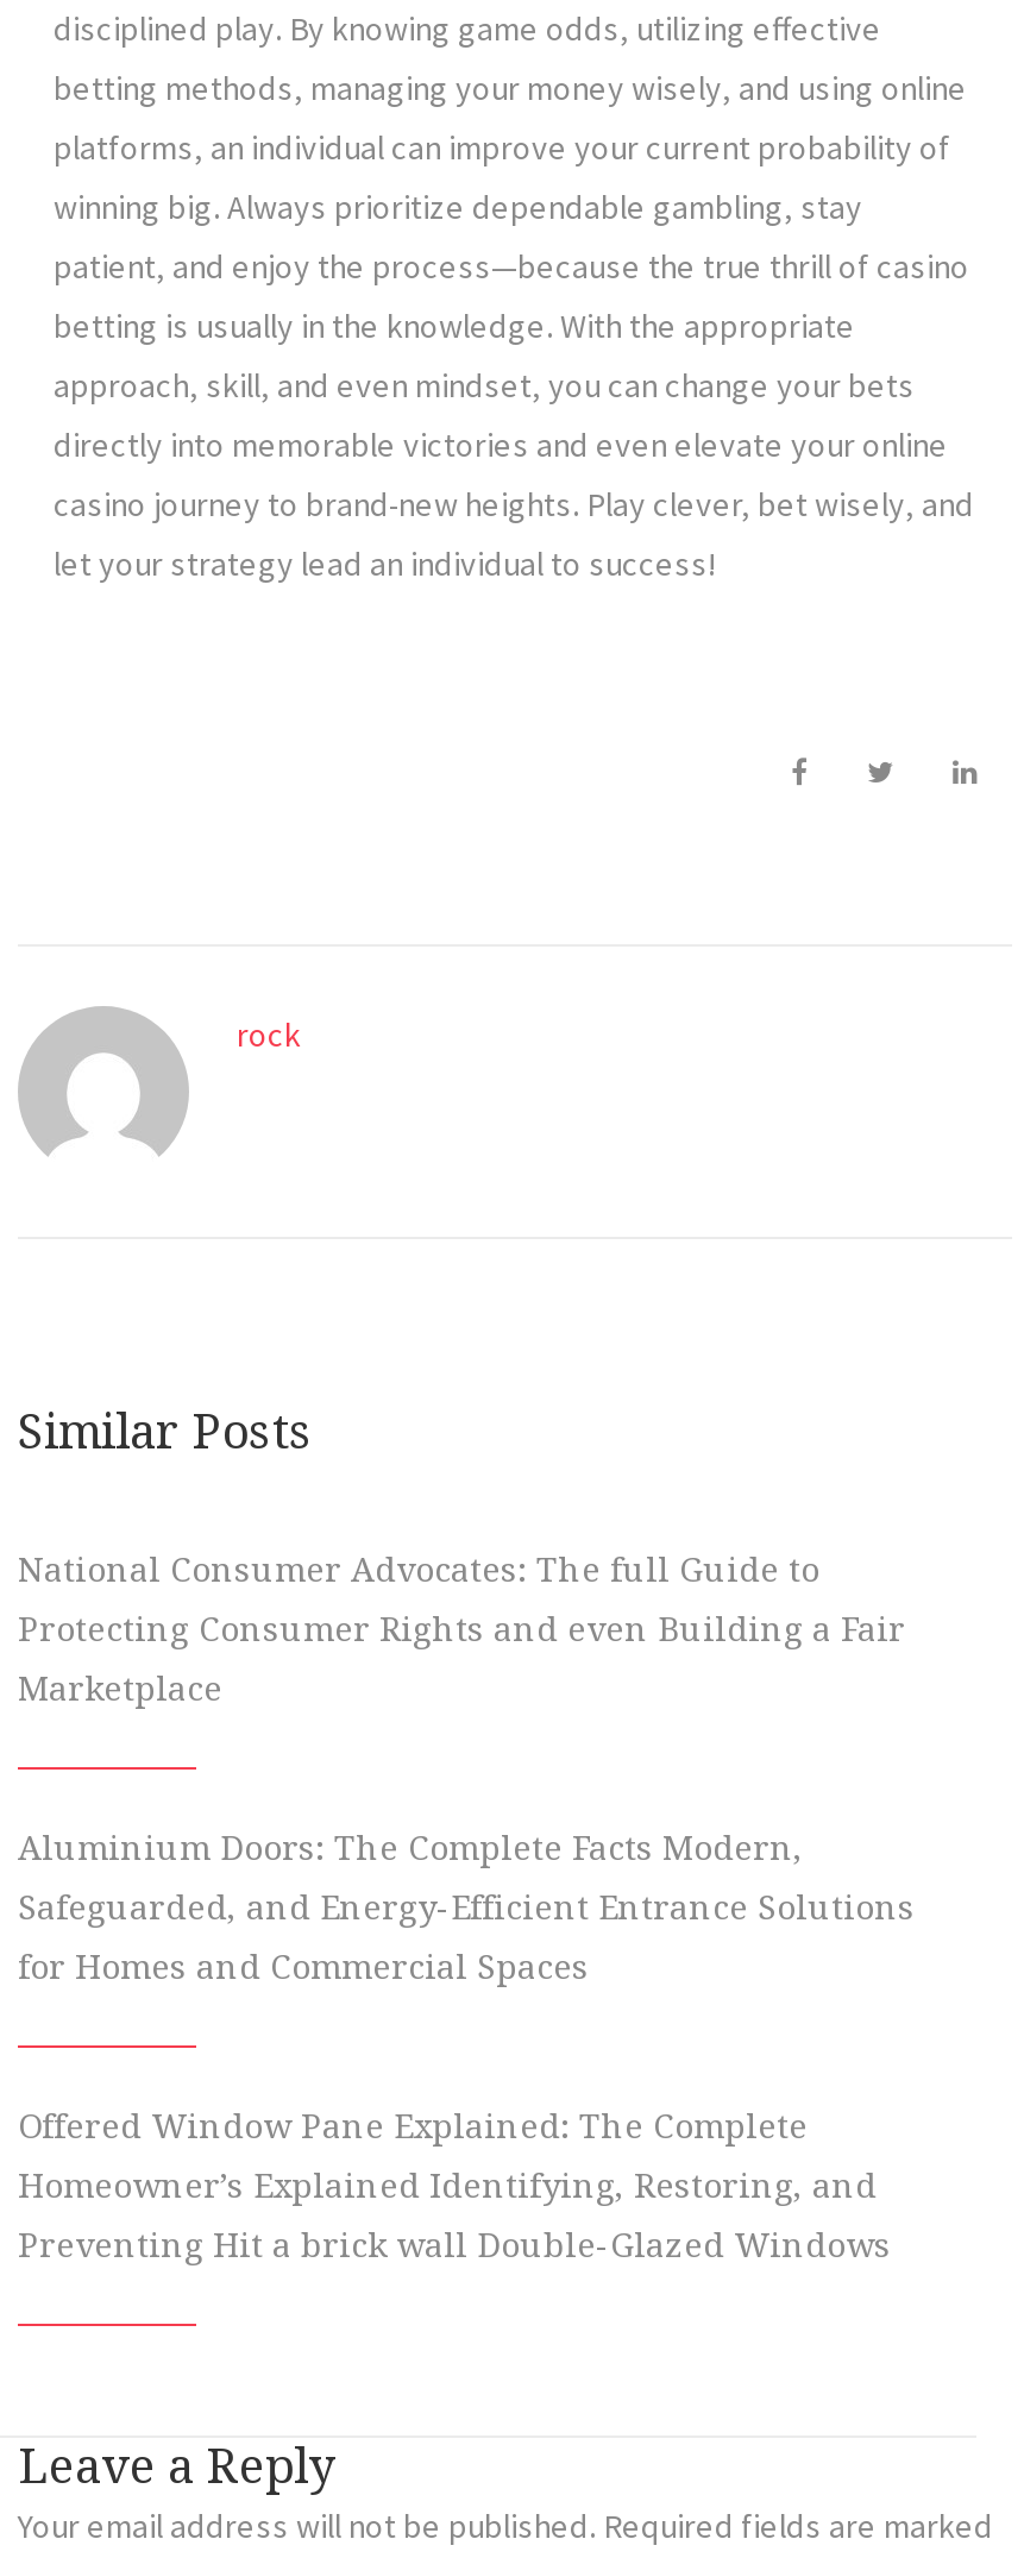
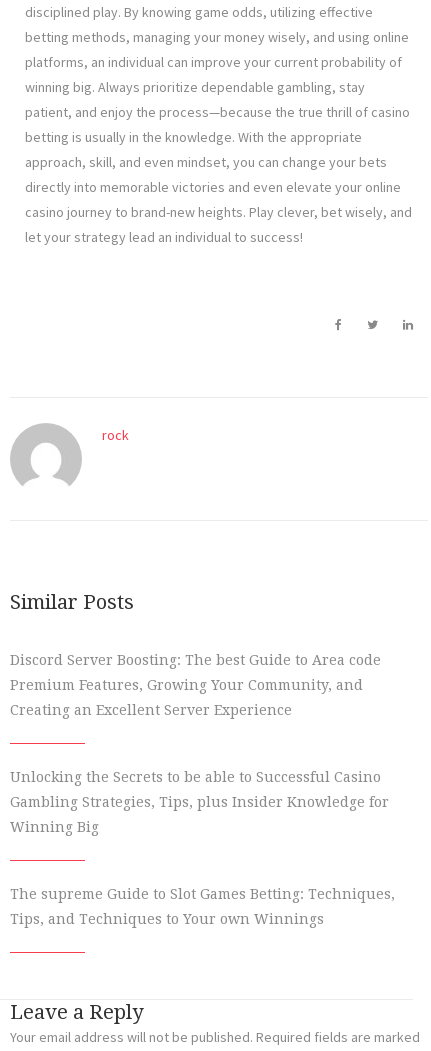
[18,1551,905,1708] National Consumer Advocates: The full Guide to | Protecting Consumer Rights and even Building a Fair | Marketplace -> [10,652,381,718] Discord Server Boosting: The best Guide to Area code | Premium Features, Growing Your Community, and | Creating an Excellent Server Experience
[18,1829,915,1986] Aluminium Doors: The Complete Facts Modern, | Safeguarded, and Energy-Efficient Entrance Solutions | for Homes and Commercial Spaces -> [10,769,389,835] Unlocking the Secrets to be able to Successful Casino | Gambling Strategies, Tips, plus Insider Knowledge for | Winning Big
[18,2107,891,2264] Offered Window Pane Explained: The Complete | Homeowner’s Explained Identifying, Restoring, and | Preventing Hit a brick wall Double-Glazed Windows -> [10,886,395,927] The supreme Guide to Slot Games Betting: Techniques, | Tips, and Techniques to Your own Winnings

